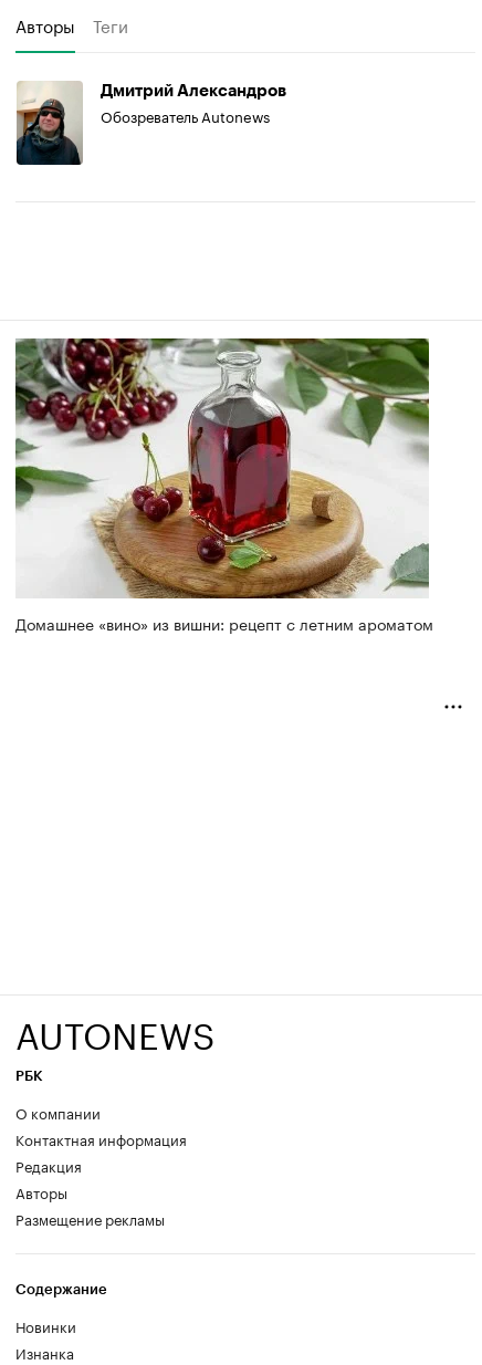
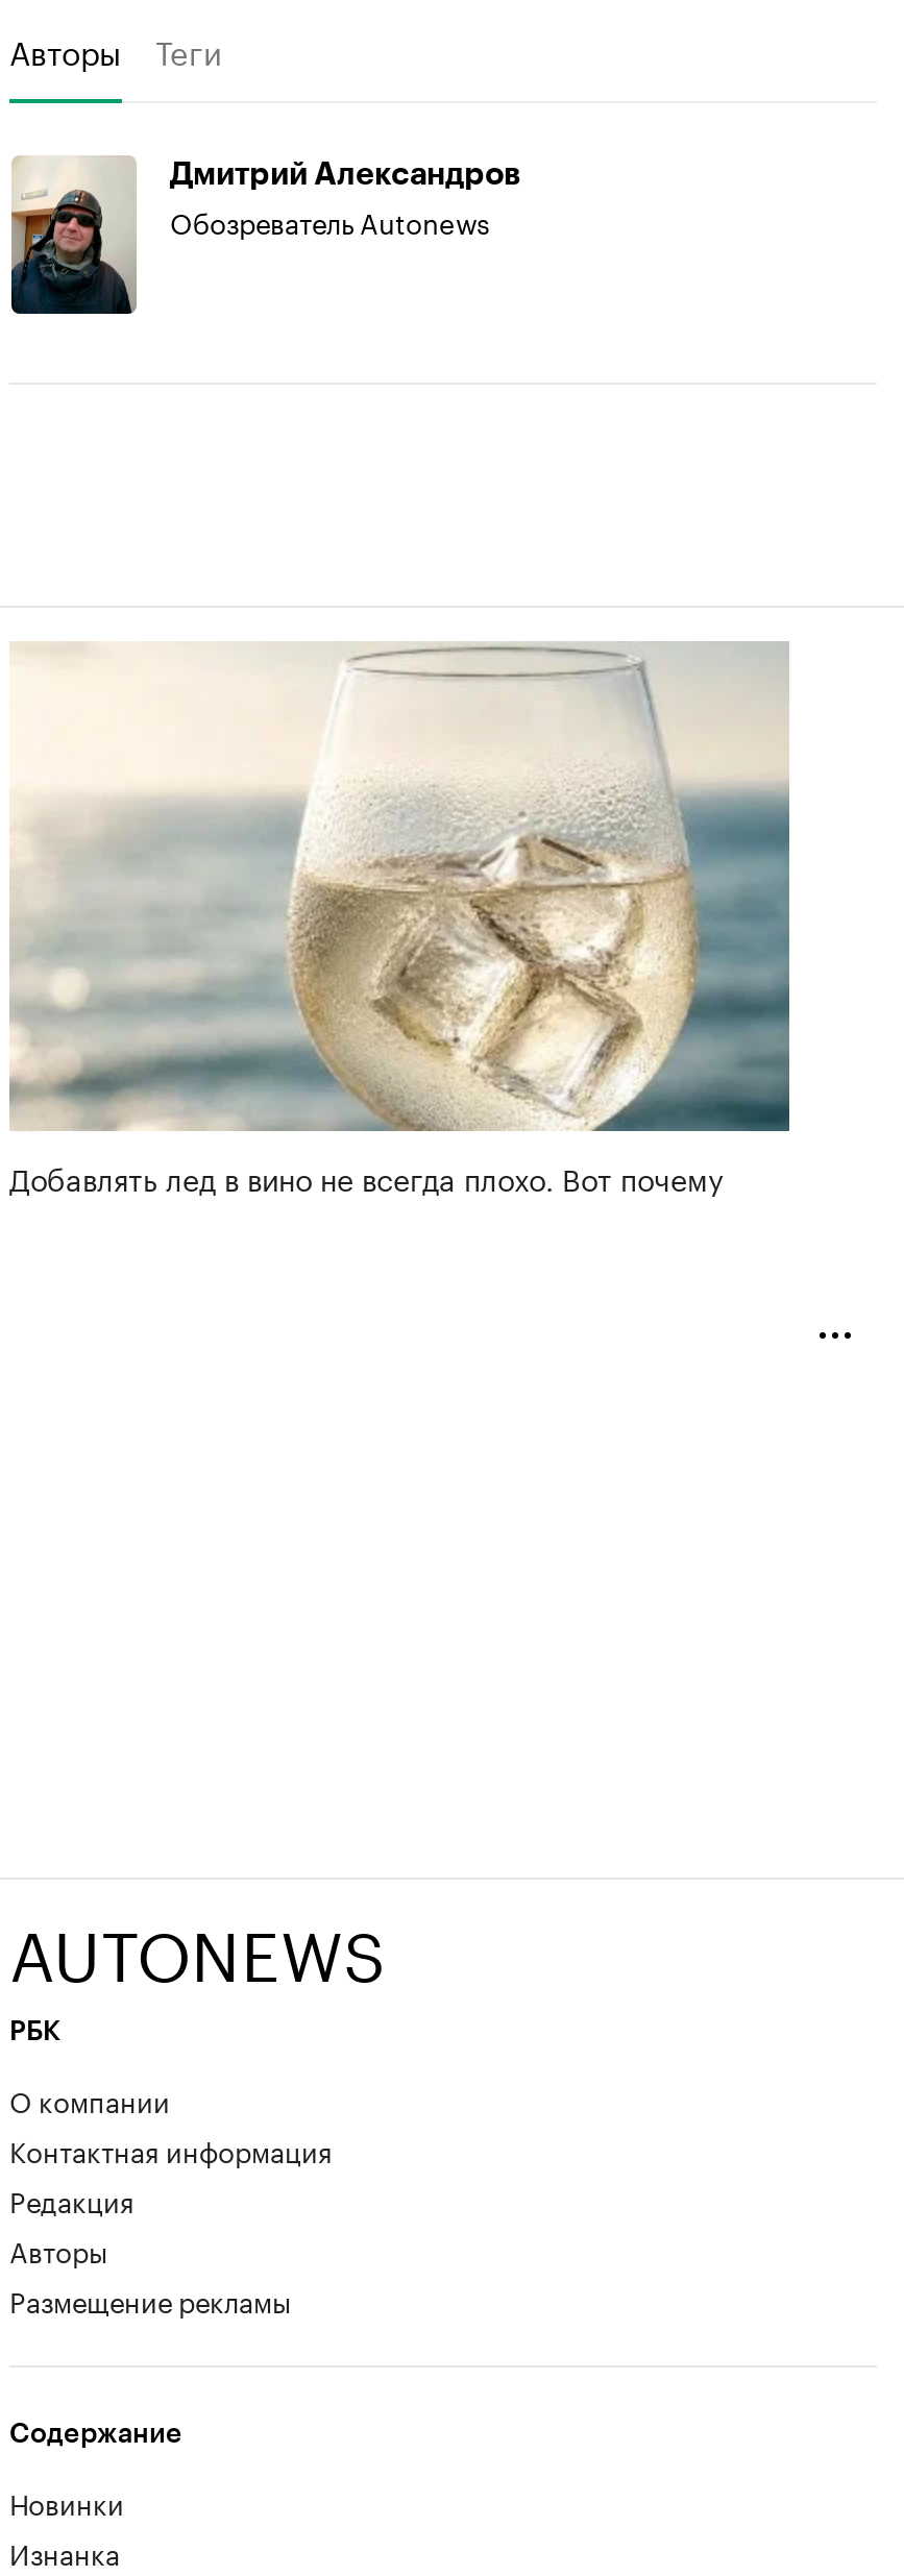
[14,337,433,635] [image] | Домашнее «вино» из вишни: рецепт с летним ароматом -> [9,641,791,1201] [image] | Добавлять лед в вино не всегда плохо. Вот почему

